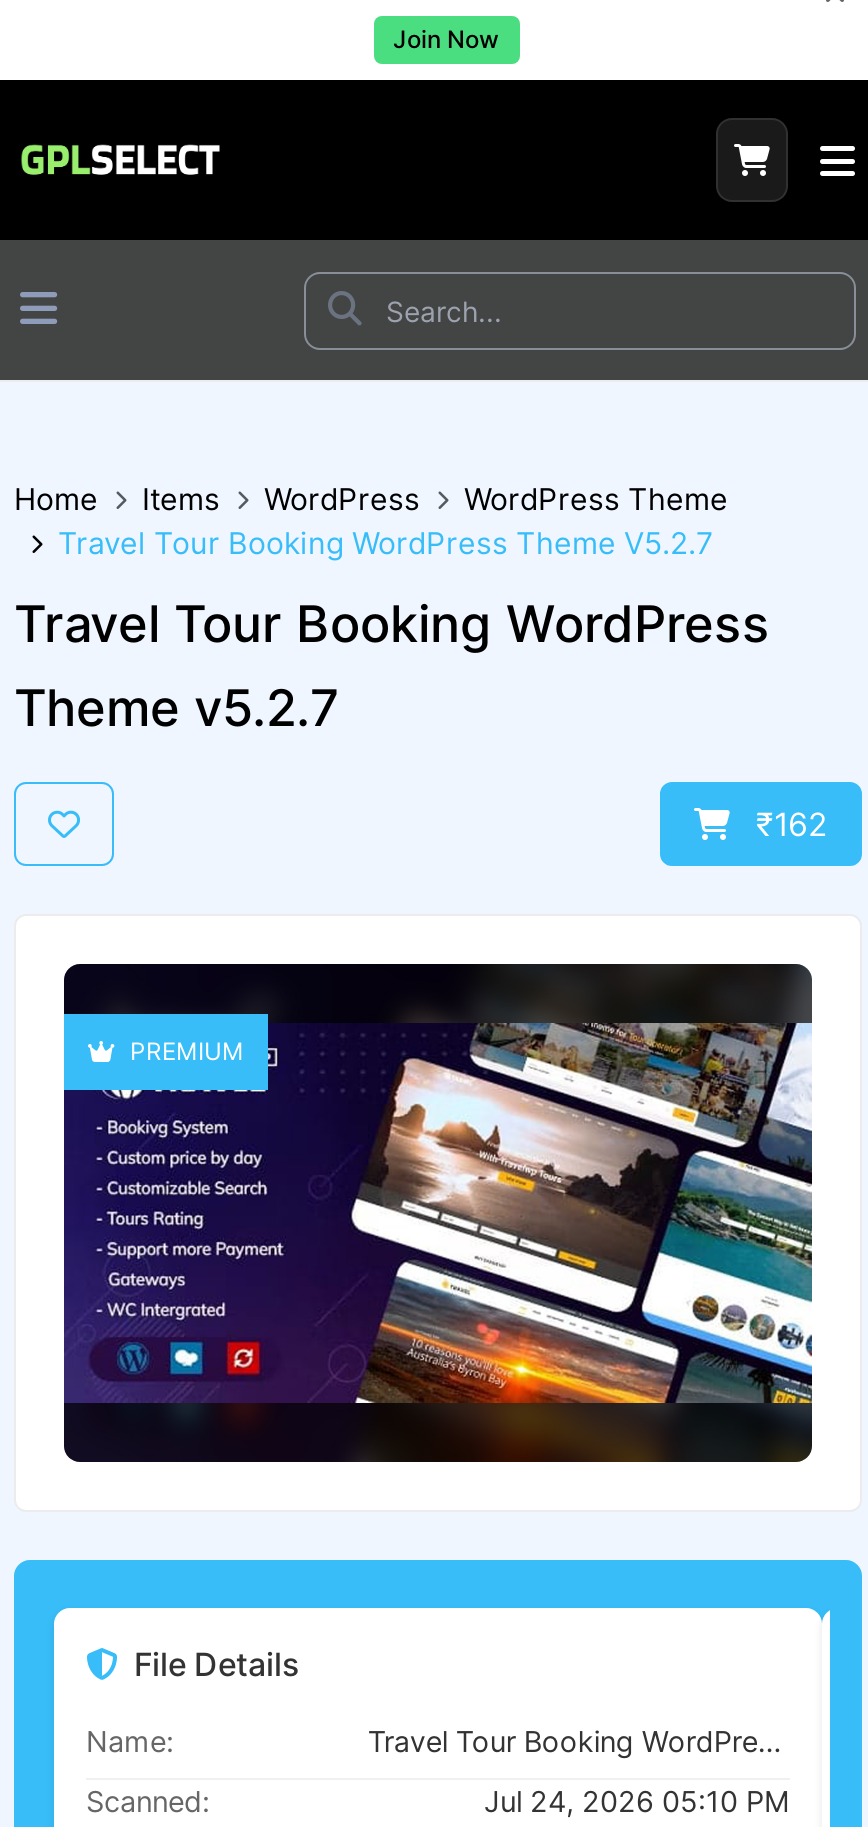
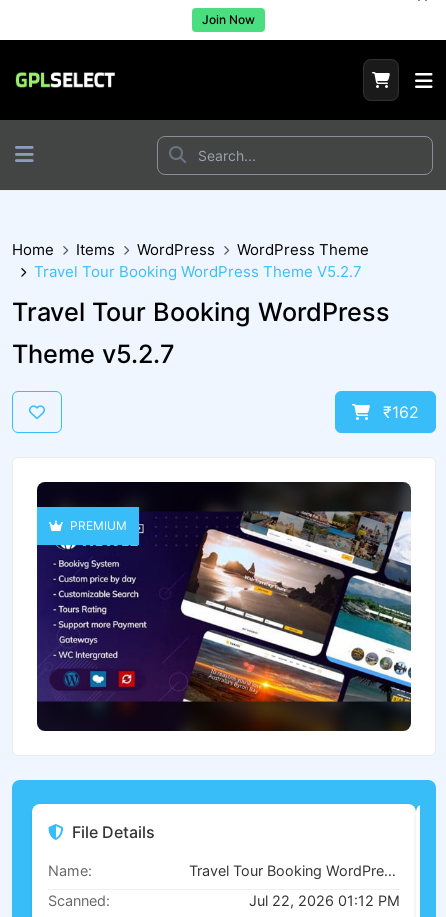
[484,1784,790,1818] Jul 24, 2026 05:10 PM -> [249,892,400,909] Jul 22, 2026 01:12 PM

